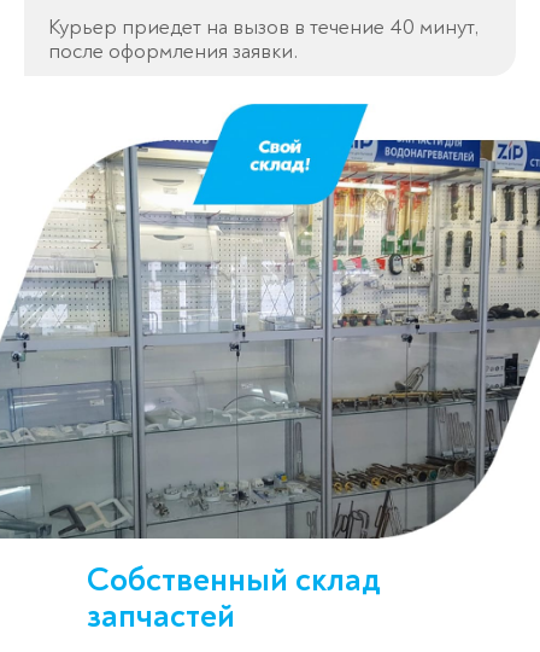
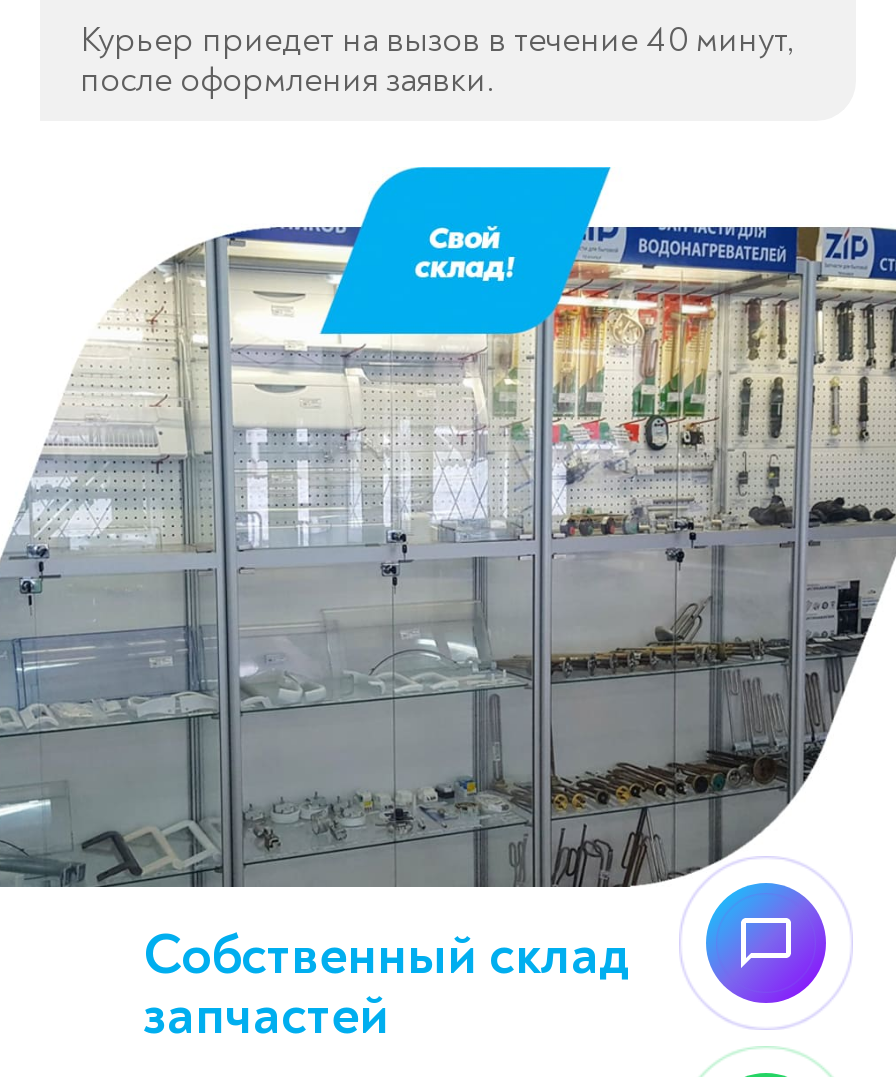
none -> [704,881,828,1005] [image]

